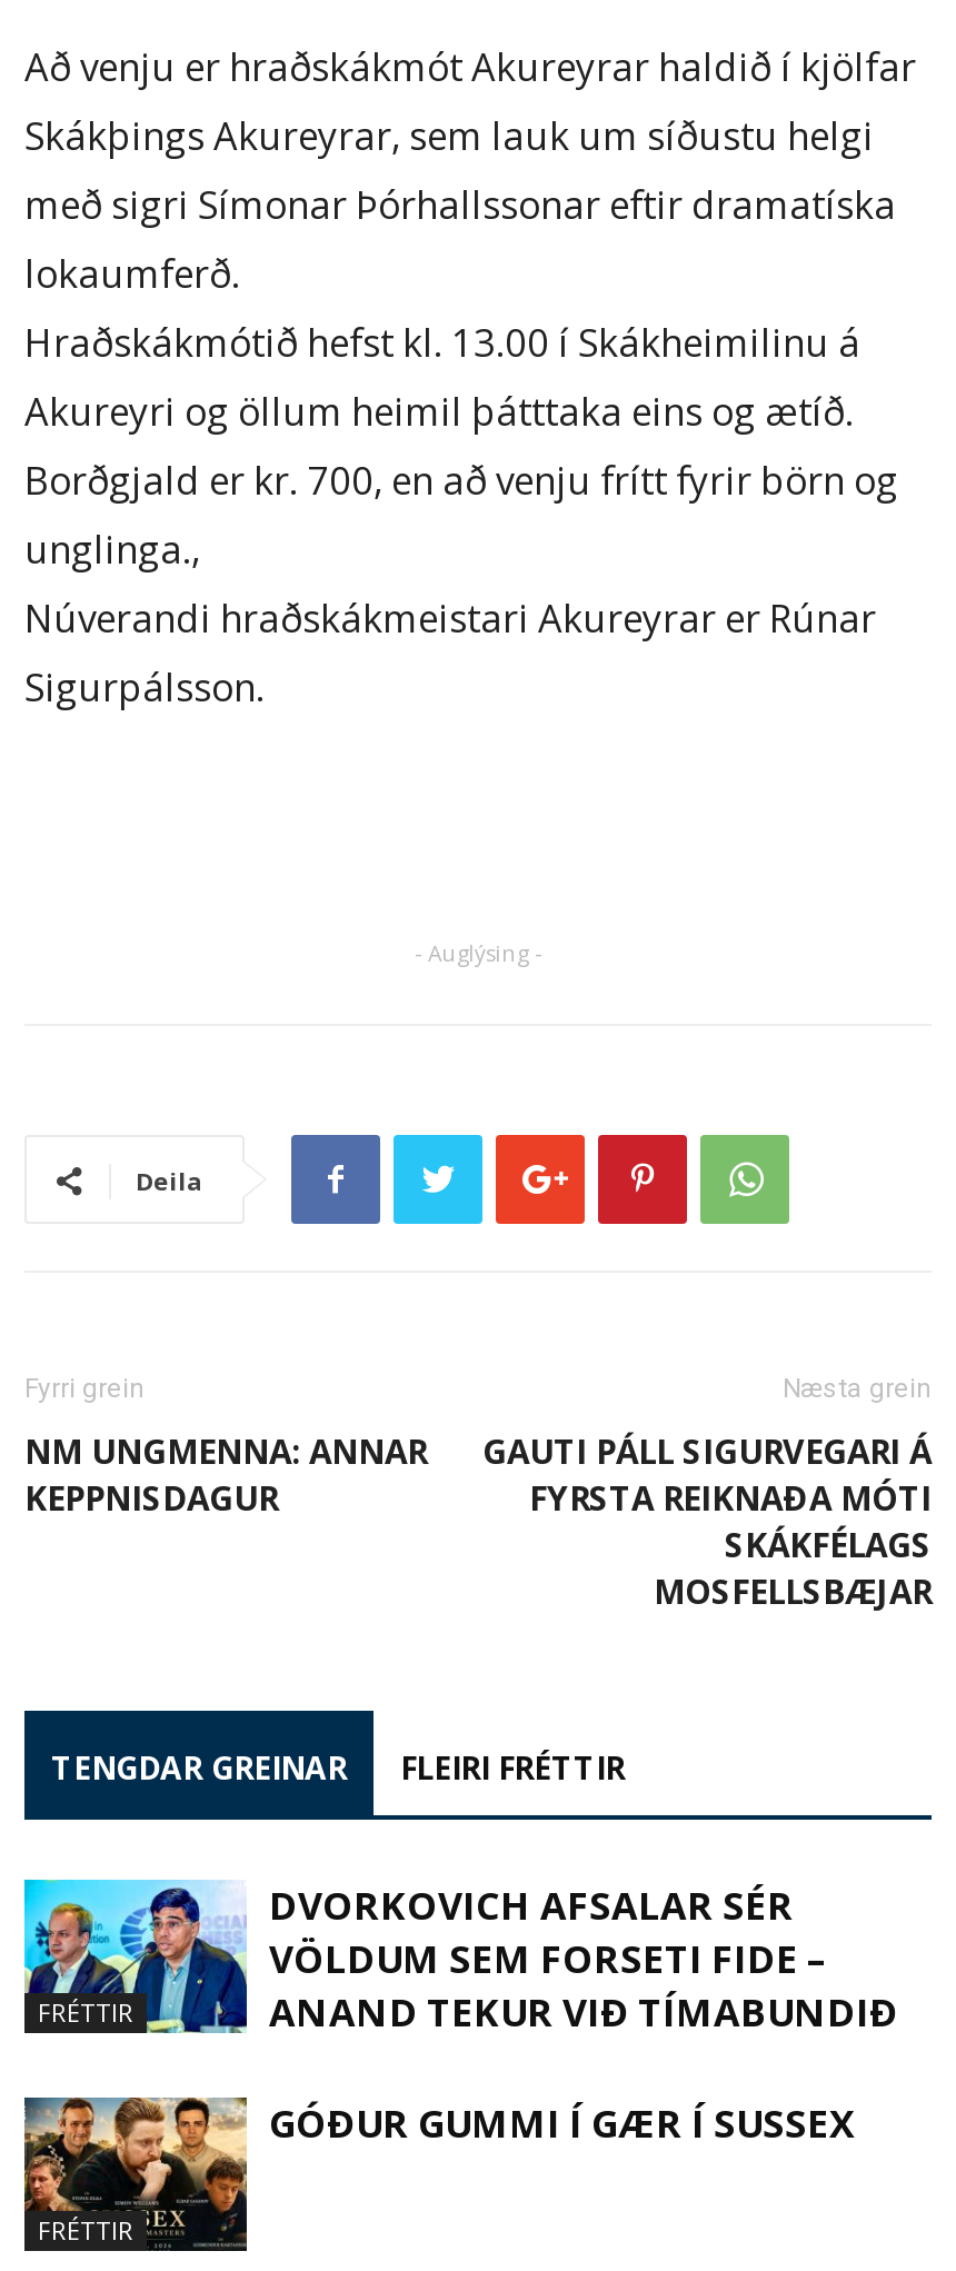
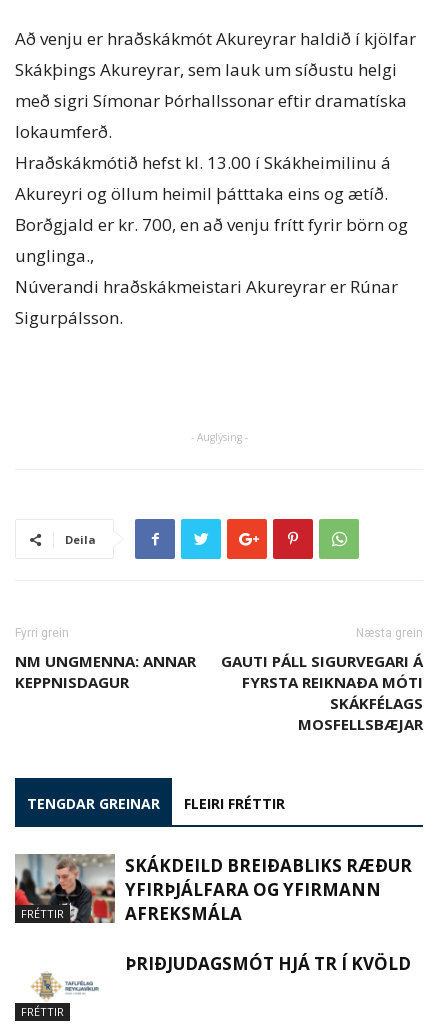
[22,1877,898,2038] [image] | DVORKOVICH AFSALAR SÉR | VÖLDUM SEM FORSETI FIDE – | ANAND TEKUR VIÐ TÍMABUNDIÐ -> [14,853,412,925] [image] | SKÁKDEILD BREIÐABLIKS RÆÐUR | YFIRÞJÁLFARA OG YFIRMANN | AFREKSMÁLA
[22,2095,854,2253] [image] | GÓÐUR GUMMI Í GÆR Í SUSSEX -> [15,952,411,1021] [image] | ÞRIÐJUDAGSMÓT HJÁ TR Í KVÖLD

